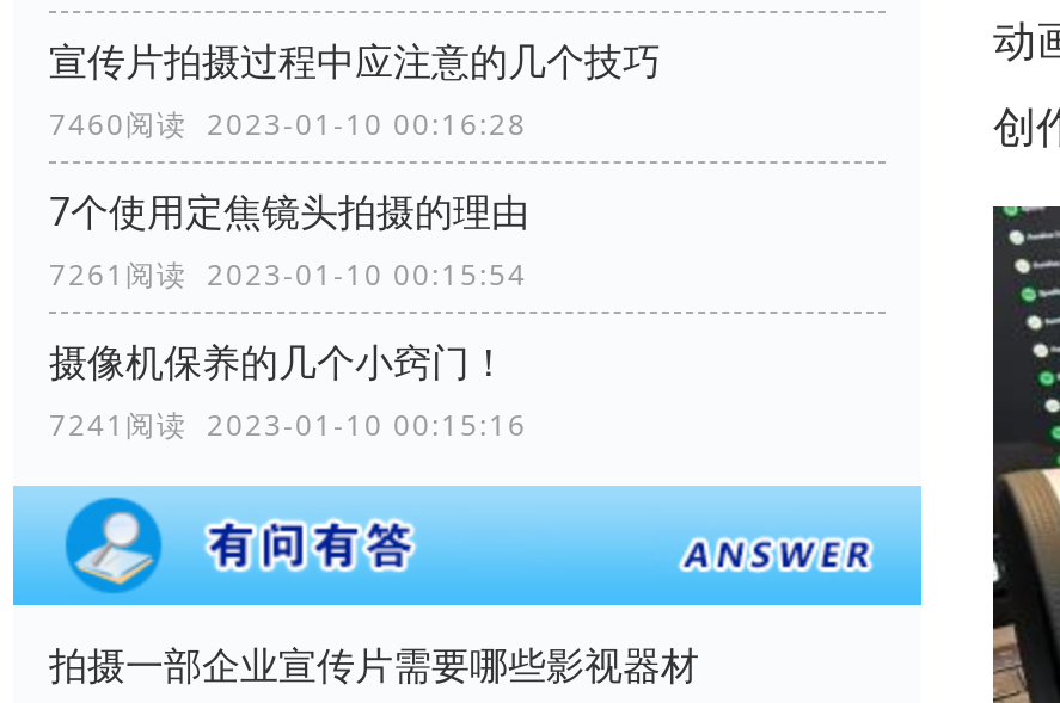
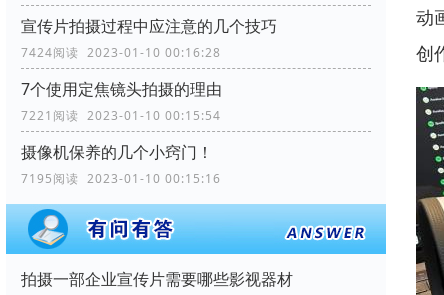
[49,103,527,144] 7460阅读 2023-01-10 00:16:28 -> [21,44,221,61] 7424阅读 2023-01-10 00:16:28
[49,254,527,294] 7261阅读 2023-01-10 00:15:54 -> [21,107,221,124] 7221阅读 2023-01-10 00:15:54
[49,404,527,445] 7241阅读 2023-01-10 00:15:16 -> [21,170,221,187] 7195阅读 2023-01-10 00:15:16

